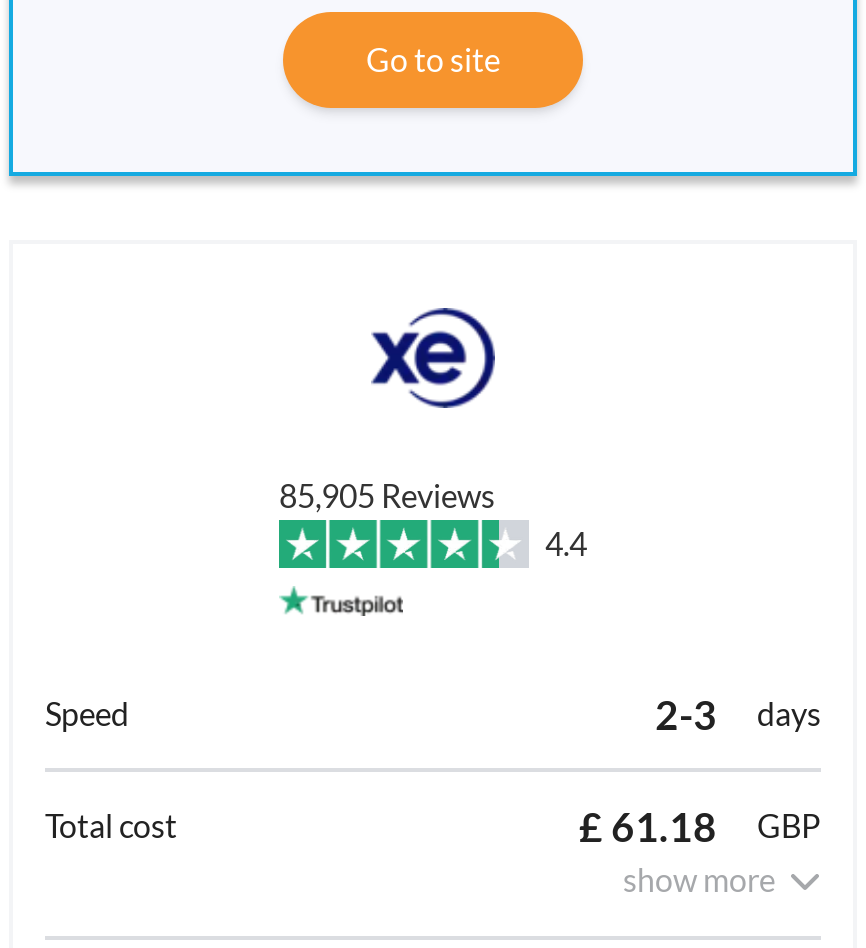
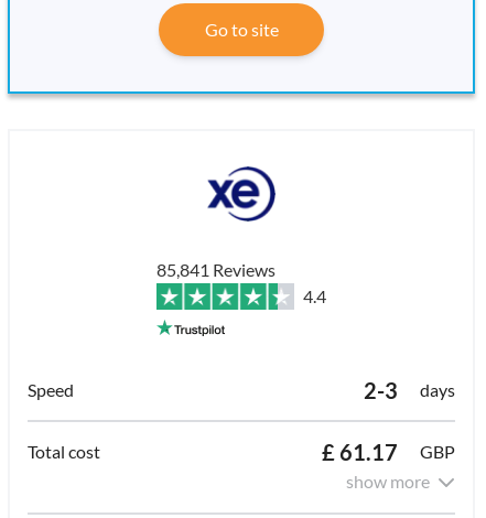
[279,477,495,515] 85,905 Reviews -> [156,259,276,280] 85,841 Reviews
[579,803,821,851] £ 61.18 GBP -> [322,439,455,466] £ 61.17 GBP

